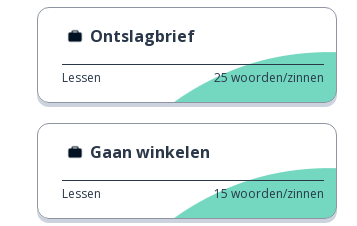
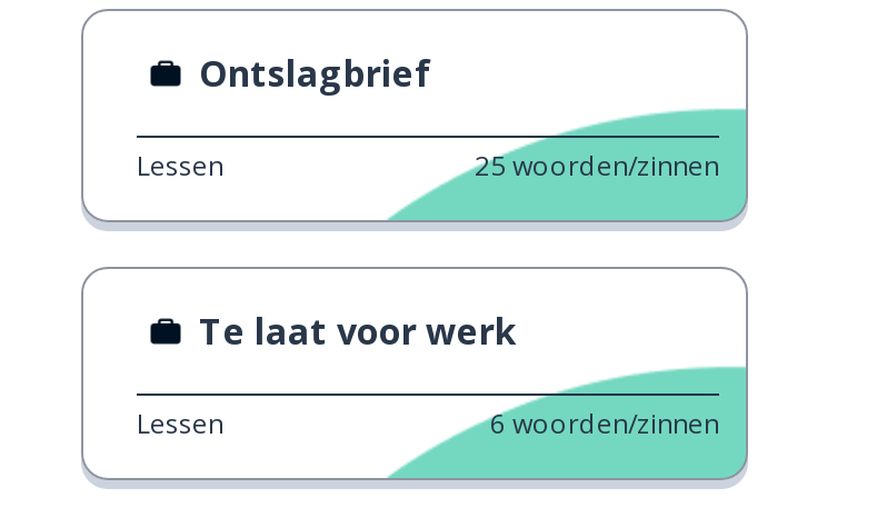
[90,141,210,163] Gaan winkelen -> [199,306,517,355] Te laat voor werk
[214,185,324,202] 15 woorden/zinnen -> [490,404,719,442] 6 woorden/zinnen

